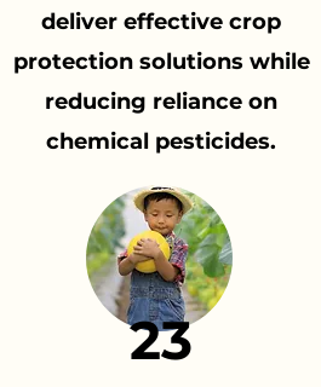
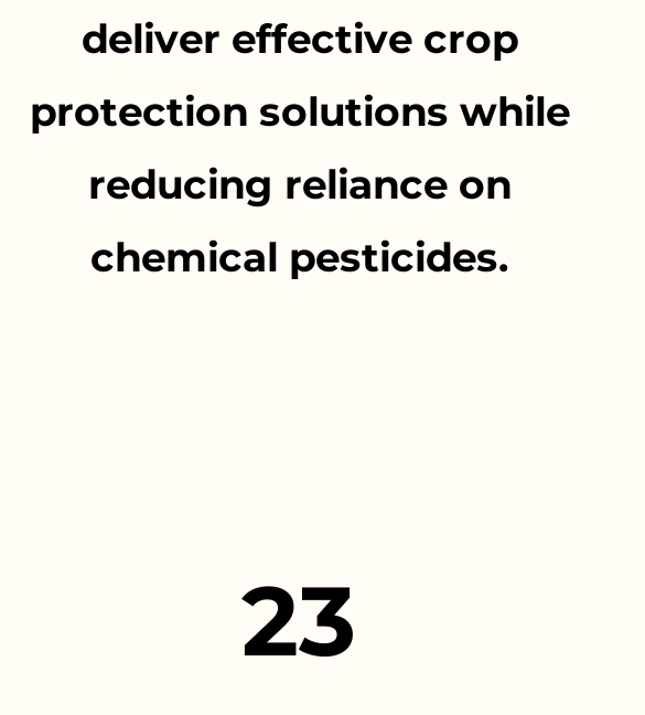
[85,186,234,324] [image] -> none

